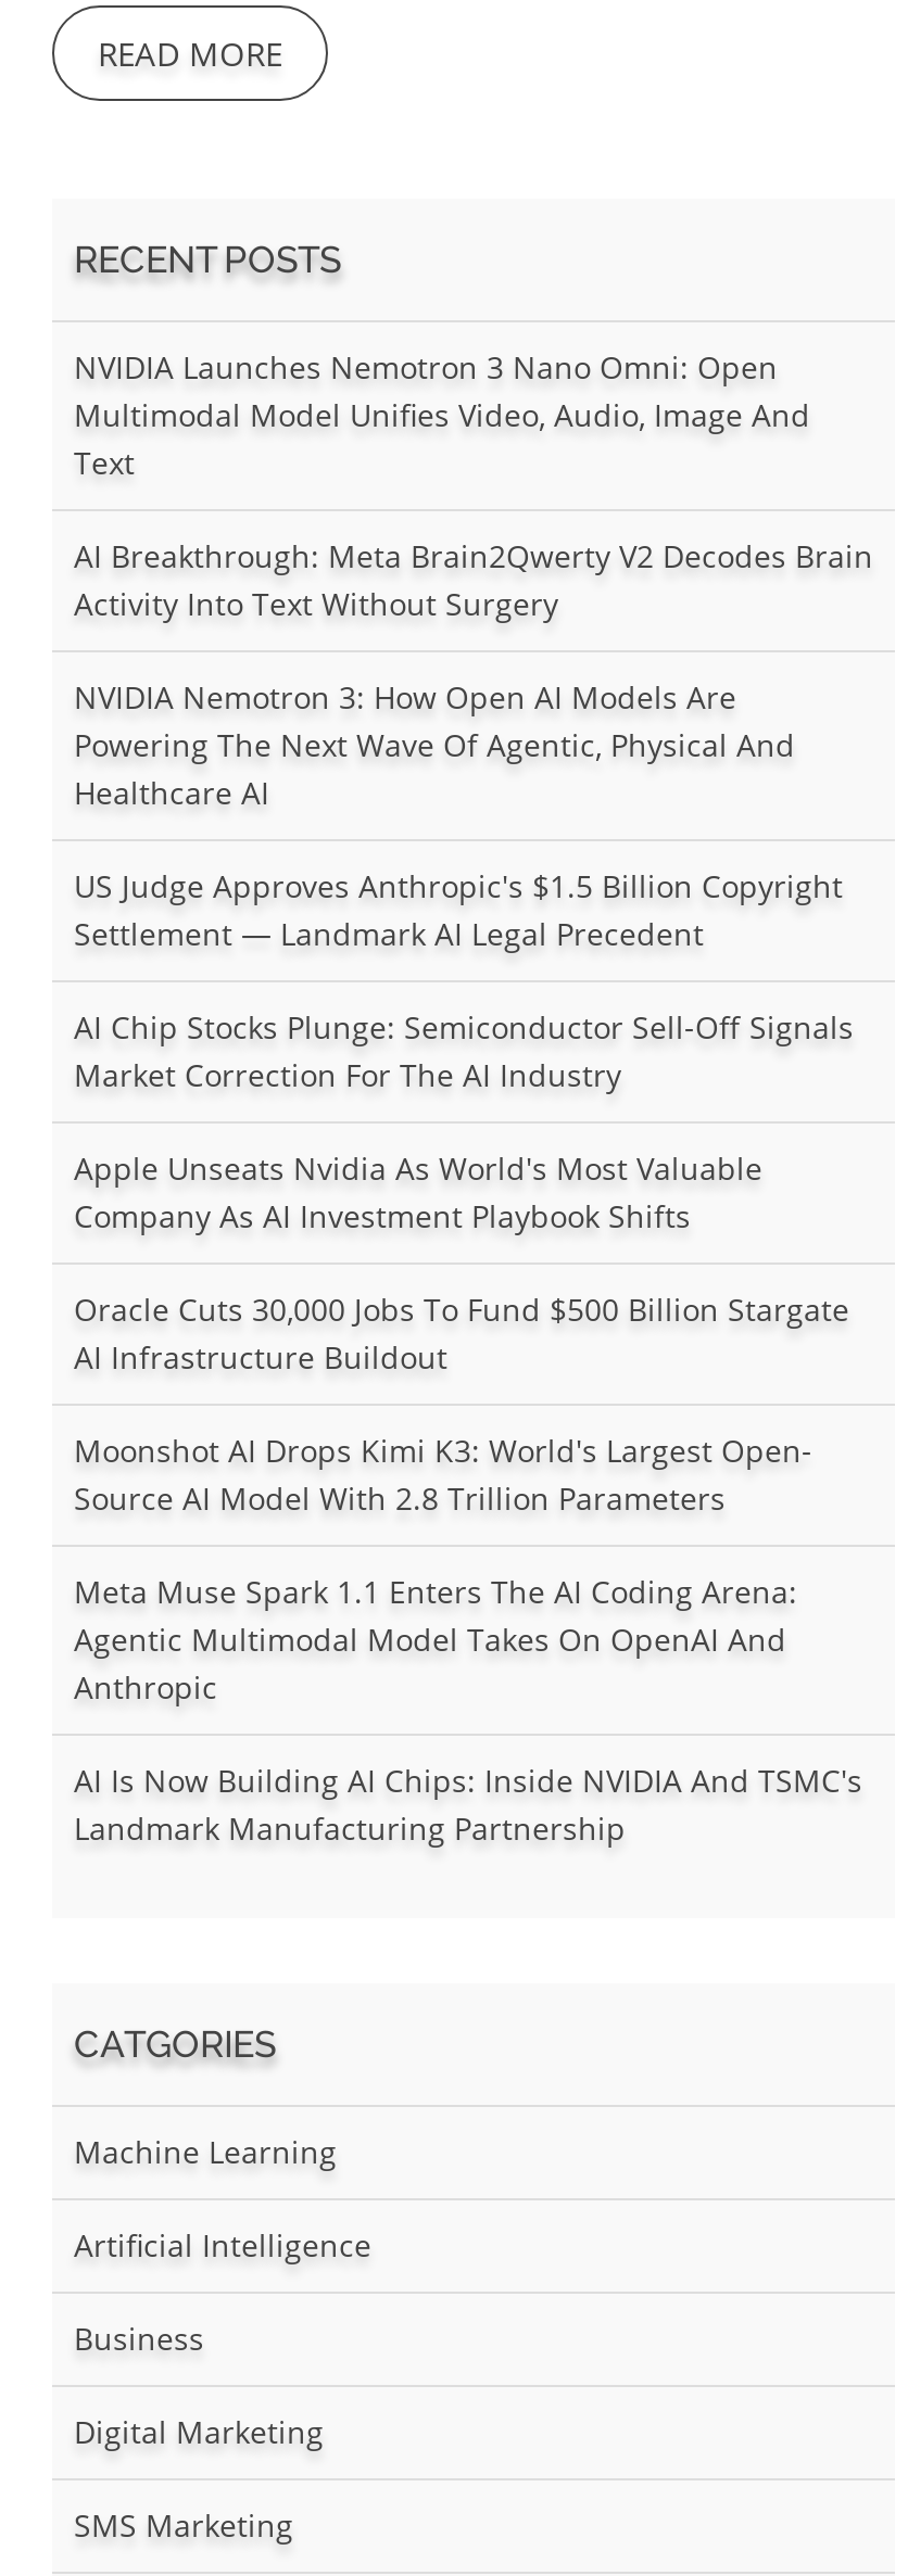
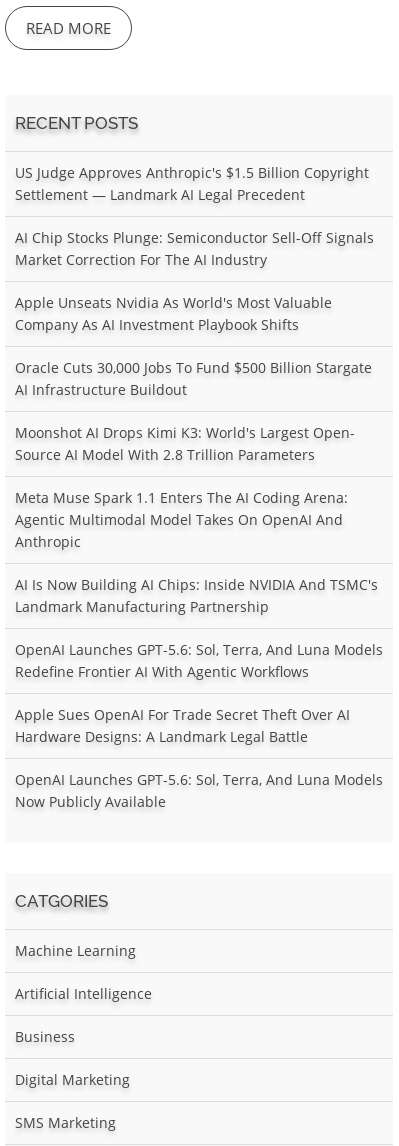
[74,346,873,813] NVIDIA Launches Nemotron 3 Nano Omni: Open | Multimodal Model Unifies Video, Audio, Image And | Text | AI Breakthrough: Meta Brain2Qwerty V2 Decodes Brain | Activity Into Text Without Surgery | NVIDIA Nemotron 3: How Open AI Models Are | Powering The Next Wave Of Agentic, Physical And | Healthcare AI -> none
moved [74,865,862,1849] -> [15,163,378,616]: US Judge Approves Anthropic's $1.5 Billion Copyright | Settlement — Landmark AI Legal Precedent | AI Chip Stocks Plunge: Semiconductor Sell-Off Signals | ... | AI Is Now Building AI Chips: Inside NVIDIA And TSMC's | Landmark Manufacturing Partnership
none -> [15,640,383,811] OpenAI Launches GPT-5.6: Sol, Terra, And Luna Models | Redefine Frontier AI With Agentic Workflows | Apple Sues OpenAI For Trade Secret Theft Over AI | Hardware Designs: A Landmark Legal Battle | OpenAI Launches GPT-5.6: Sol, Terra, And Luna Models | Now Publicly Available

